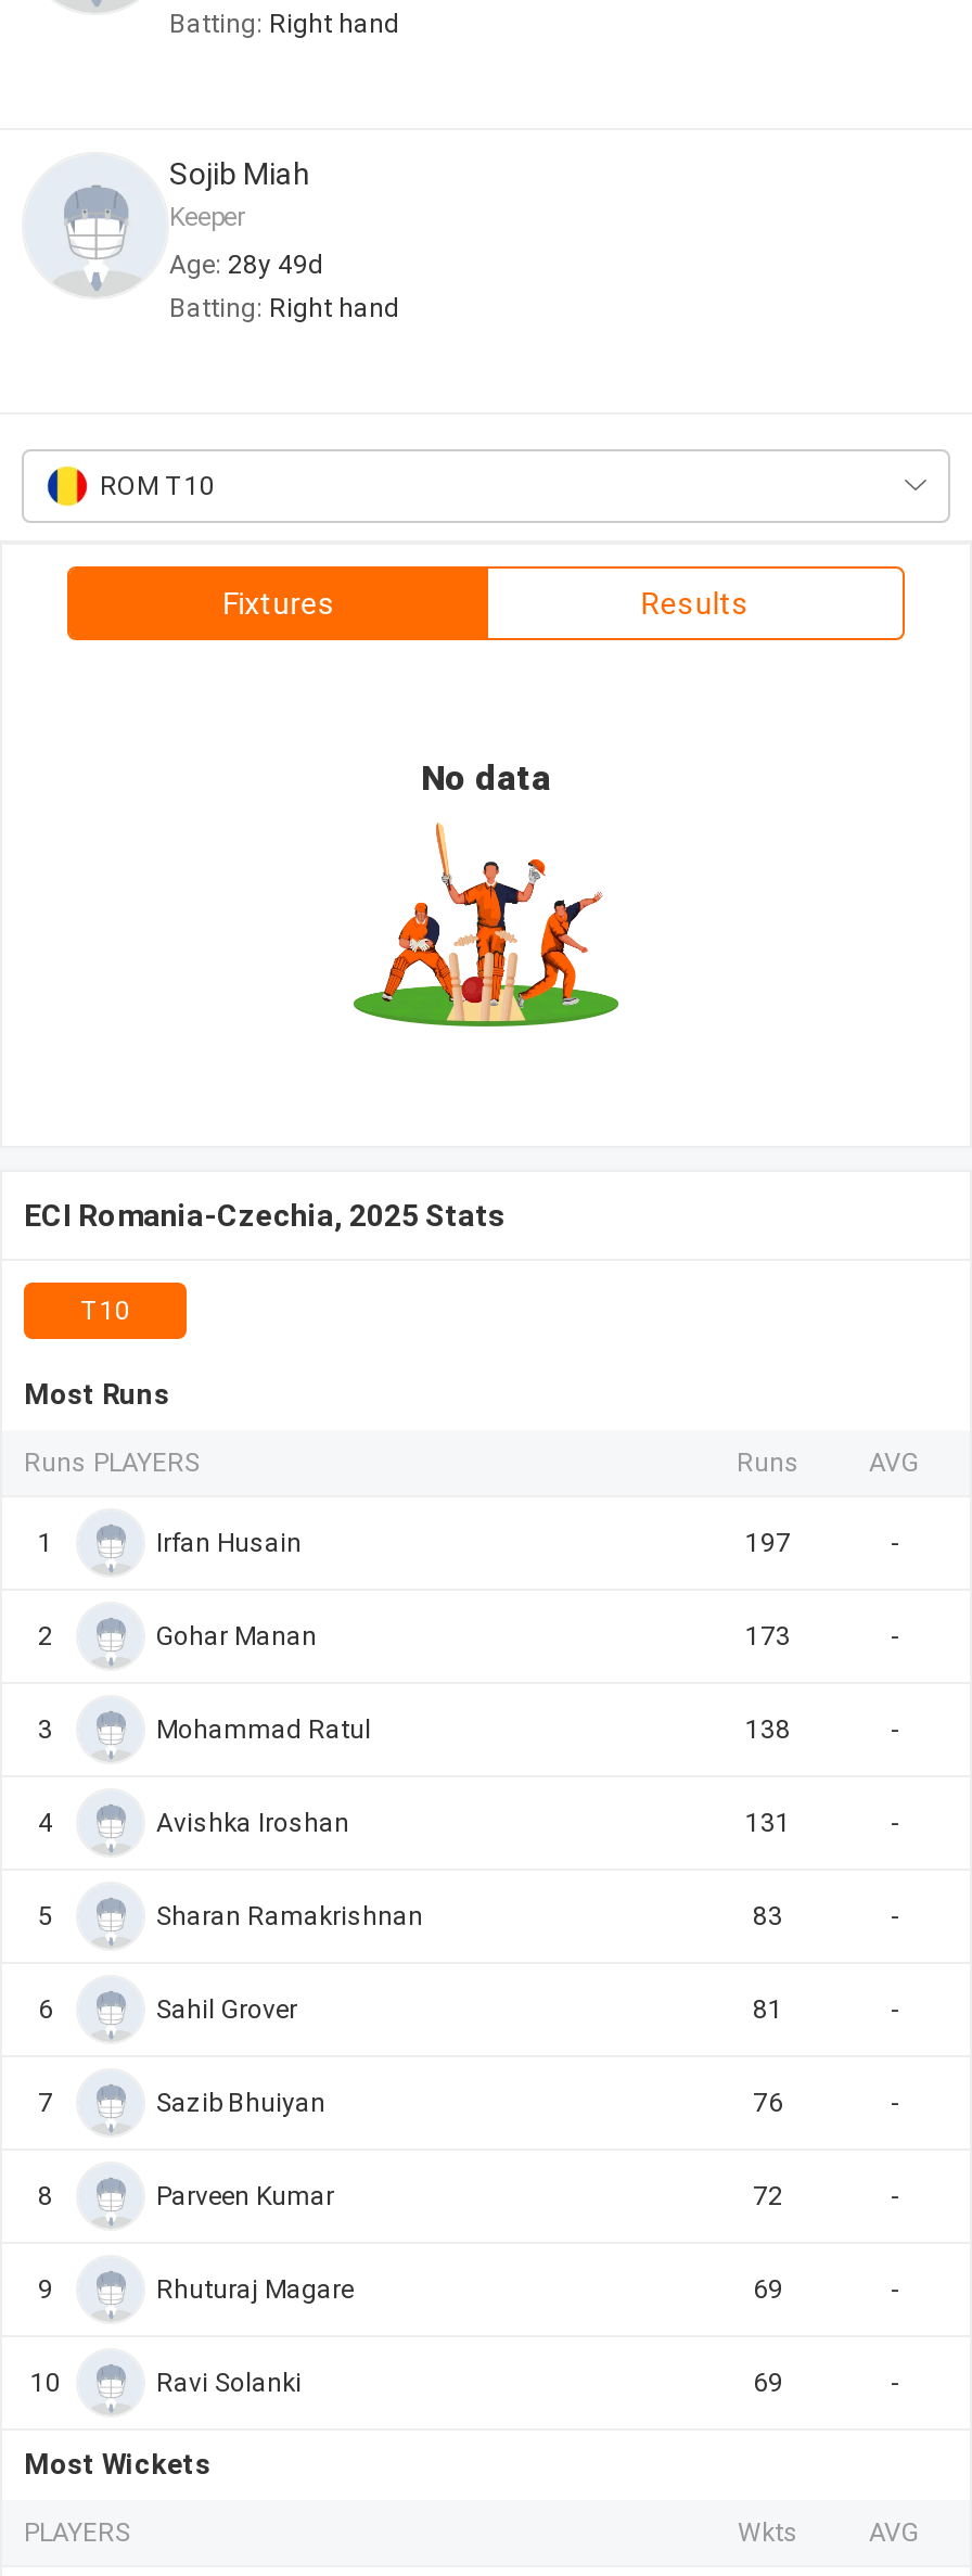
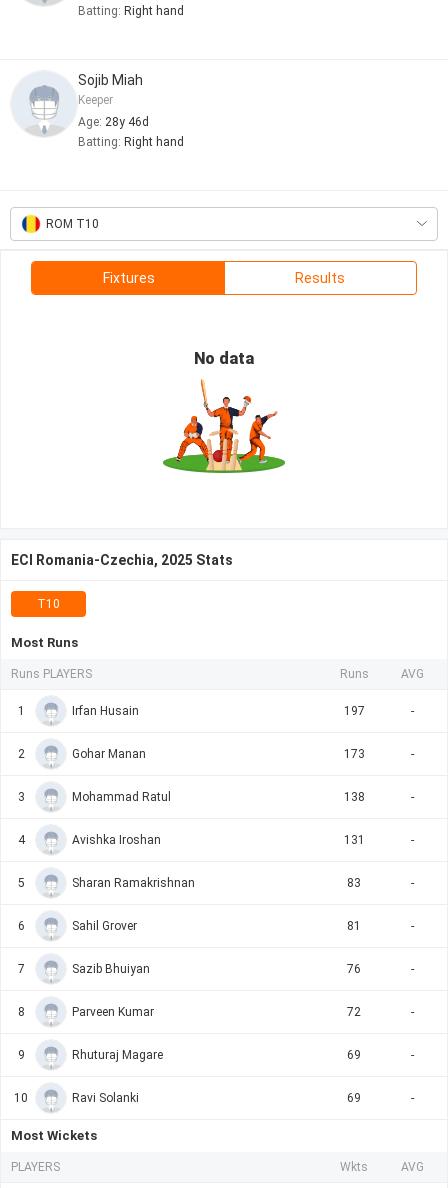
[169,250,323,280] Age: 28y 49d -> [78,115,149,129] Age: 28y 46d

